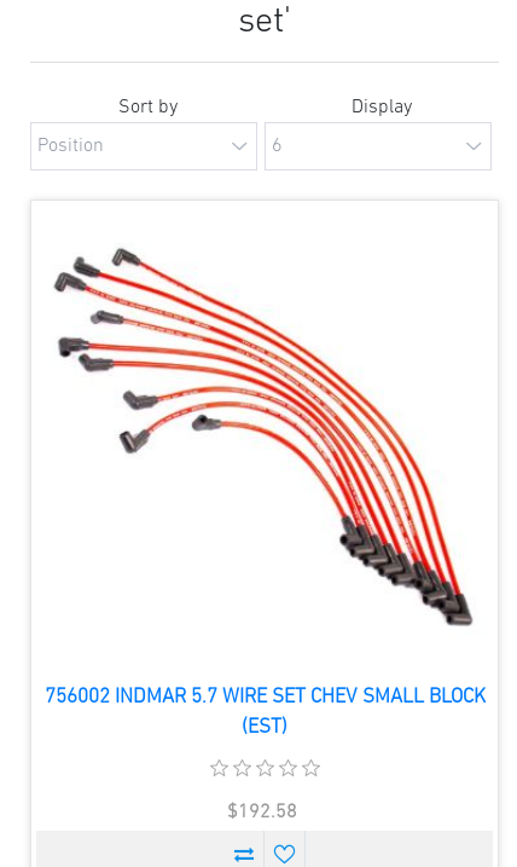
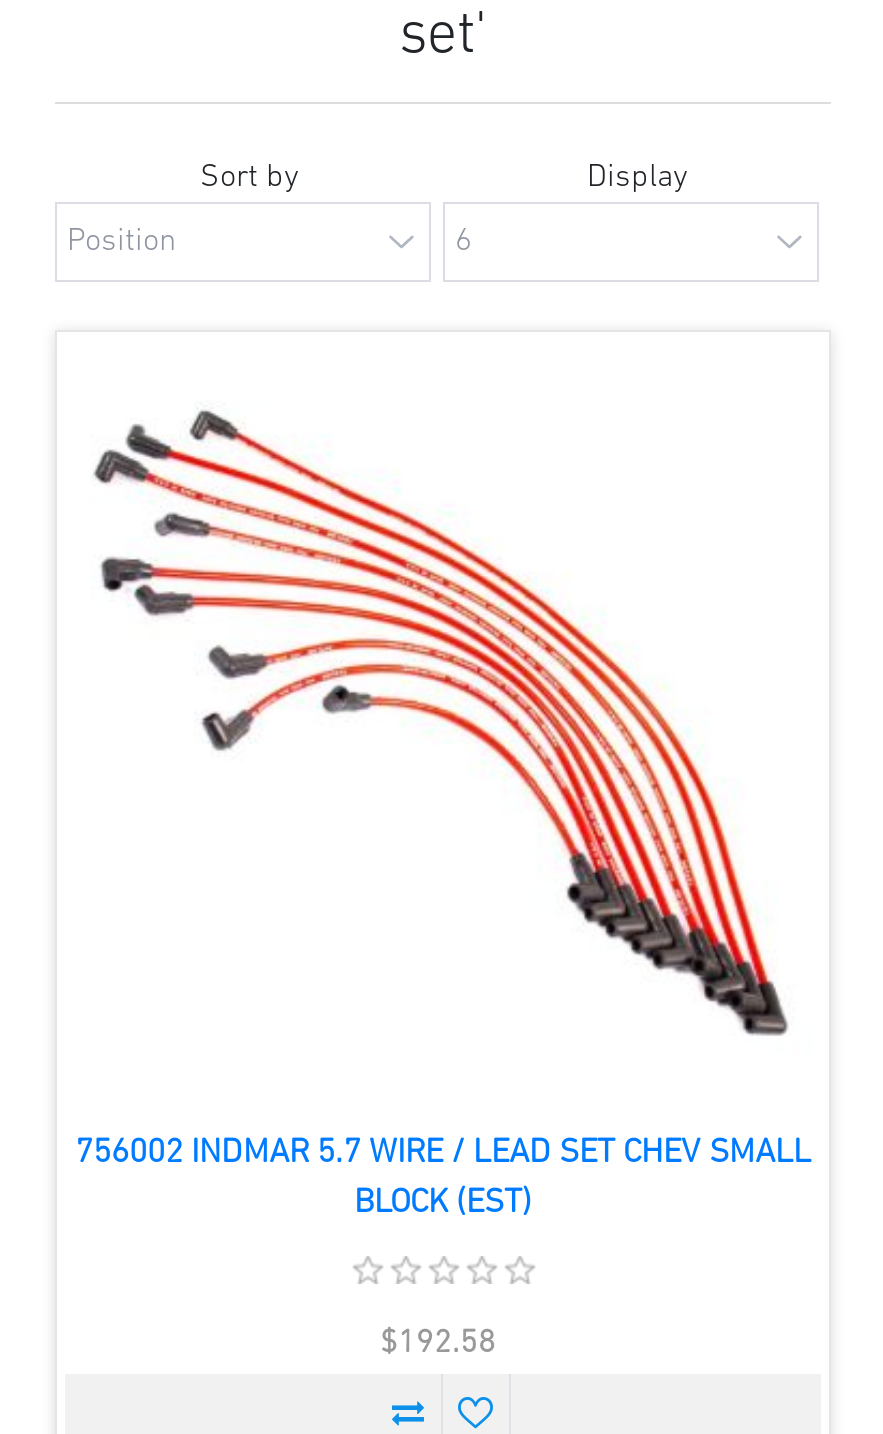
[44,687,485,708] 756002 INDMAR 5.7 WIRE SET CHEV SMALL BLOCK -> [75,1136,811,1170] 756002 INDMAR 5.7 WIRE / LEAD SET CHEV SMALL
[242,717,287,738] (EST) -> [354,1186,532,1220] BLOCK (EST)

